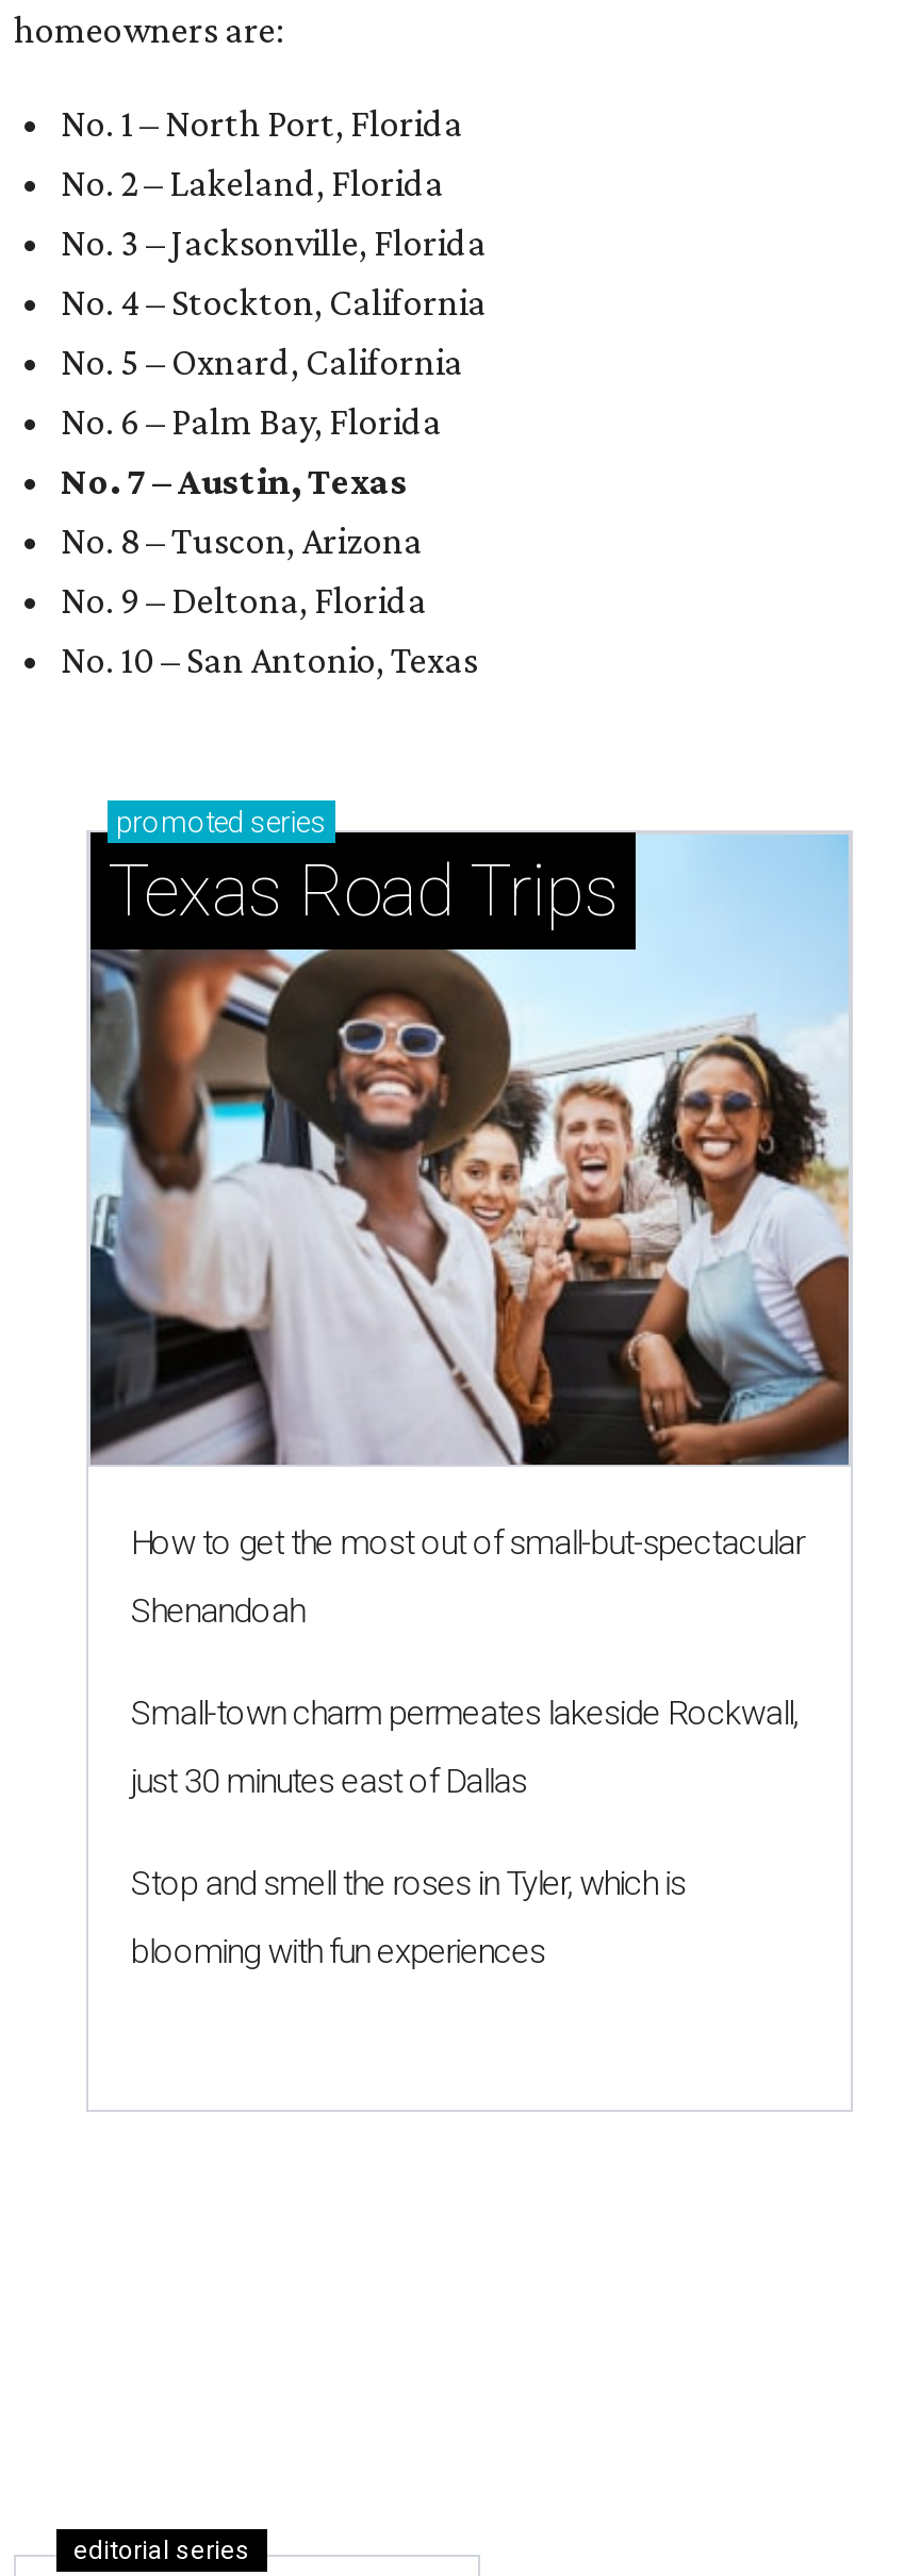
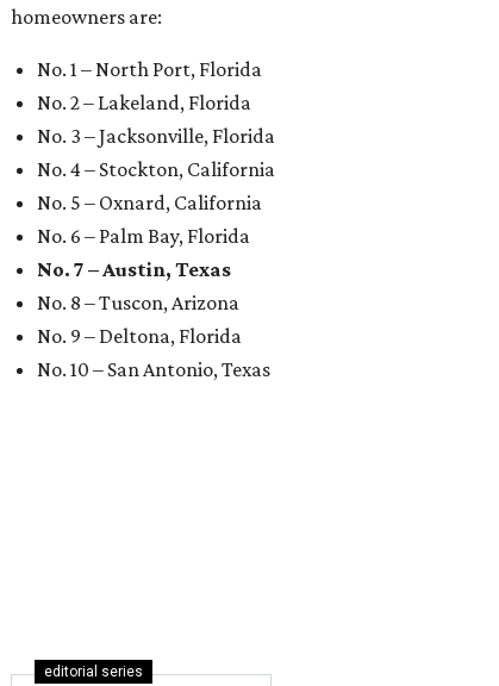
[86,805,853,1467] [image] | promoted series | Texas Road Trips -> none
[131,1523,805,1972] How to get the most out of small-but-spectacular | Shenandoah | Small-town charm permeates lakeside Rockwall, | just 30 minutes east of Dallas | Stop and smell the roses in Tyler, which is | blooming with fun experiences -> none

